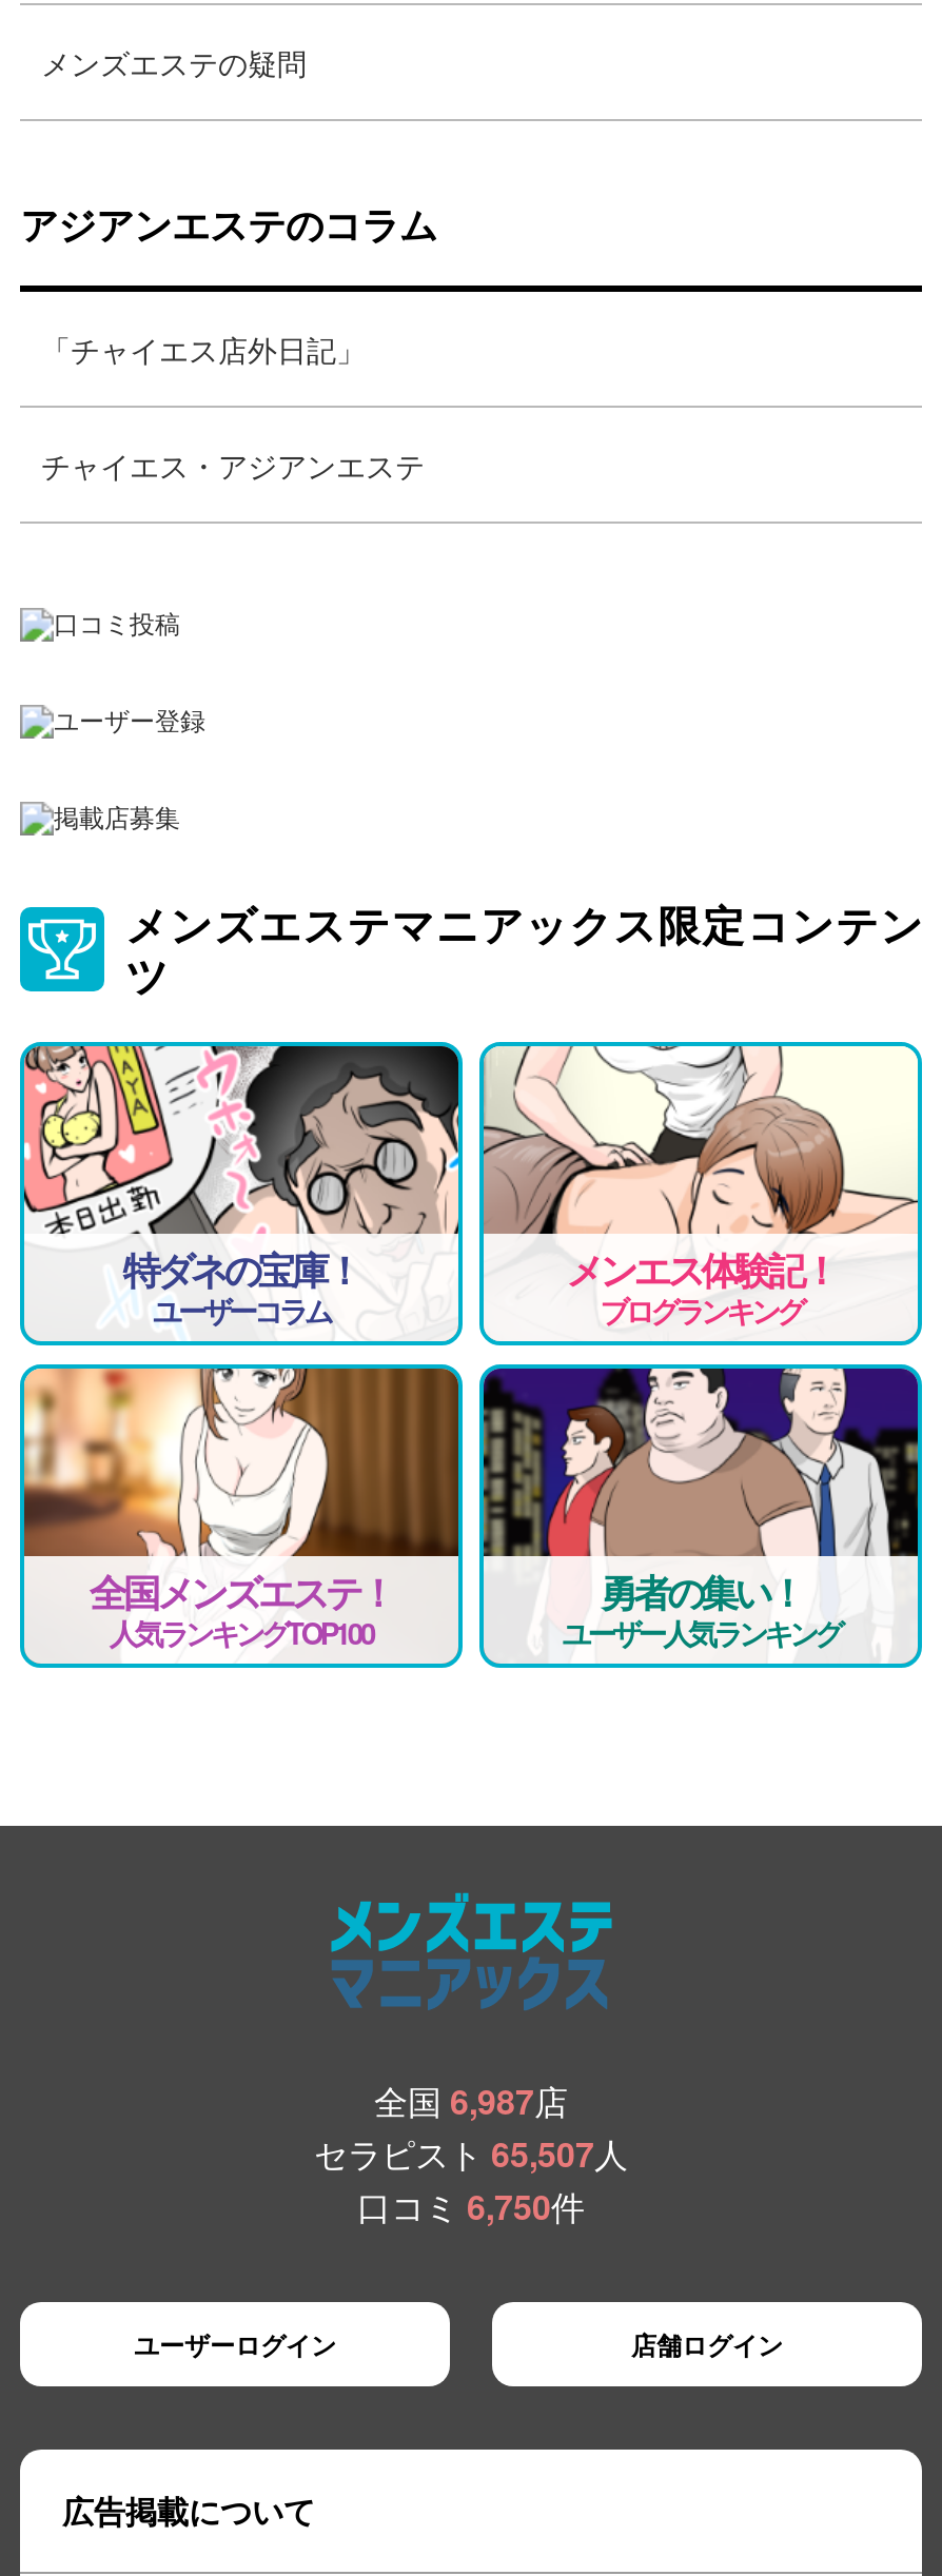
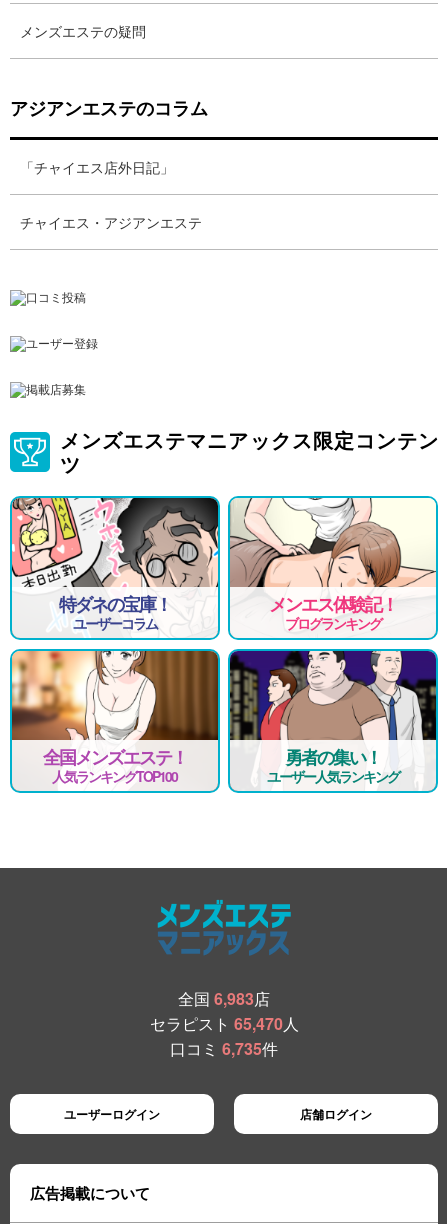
[374,2076,568,2124] 全国6,987店 -> [178,986,270,1009] 全国6,983店
[314,2128,628,2177] セラピスト65,507人 -> [149,1011,298,1034] セラピスト65,470人
[357,2181,585,2229] 口コミ6,750件 -> [170,1036,278,1059] 口コミ6,735件

